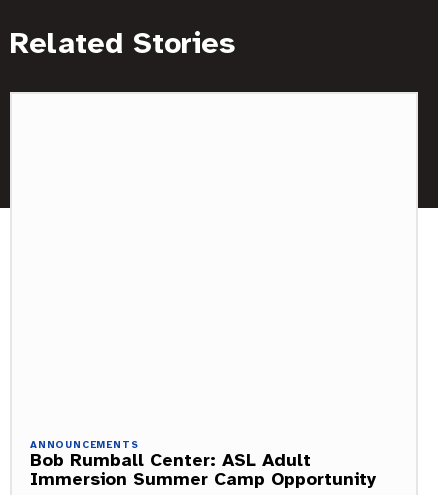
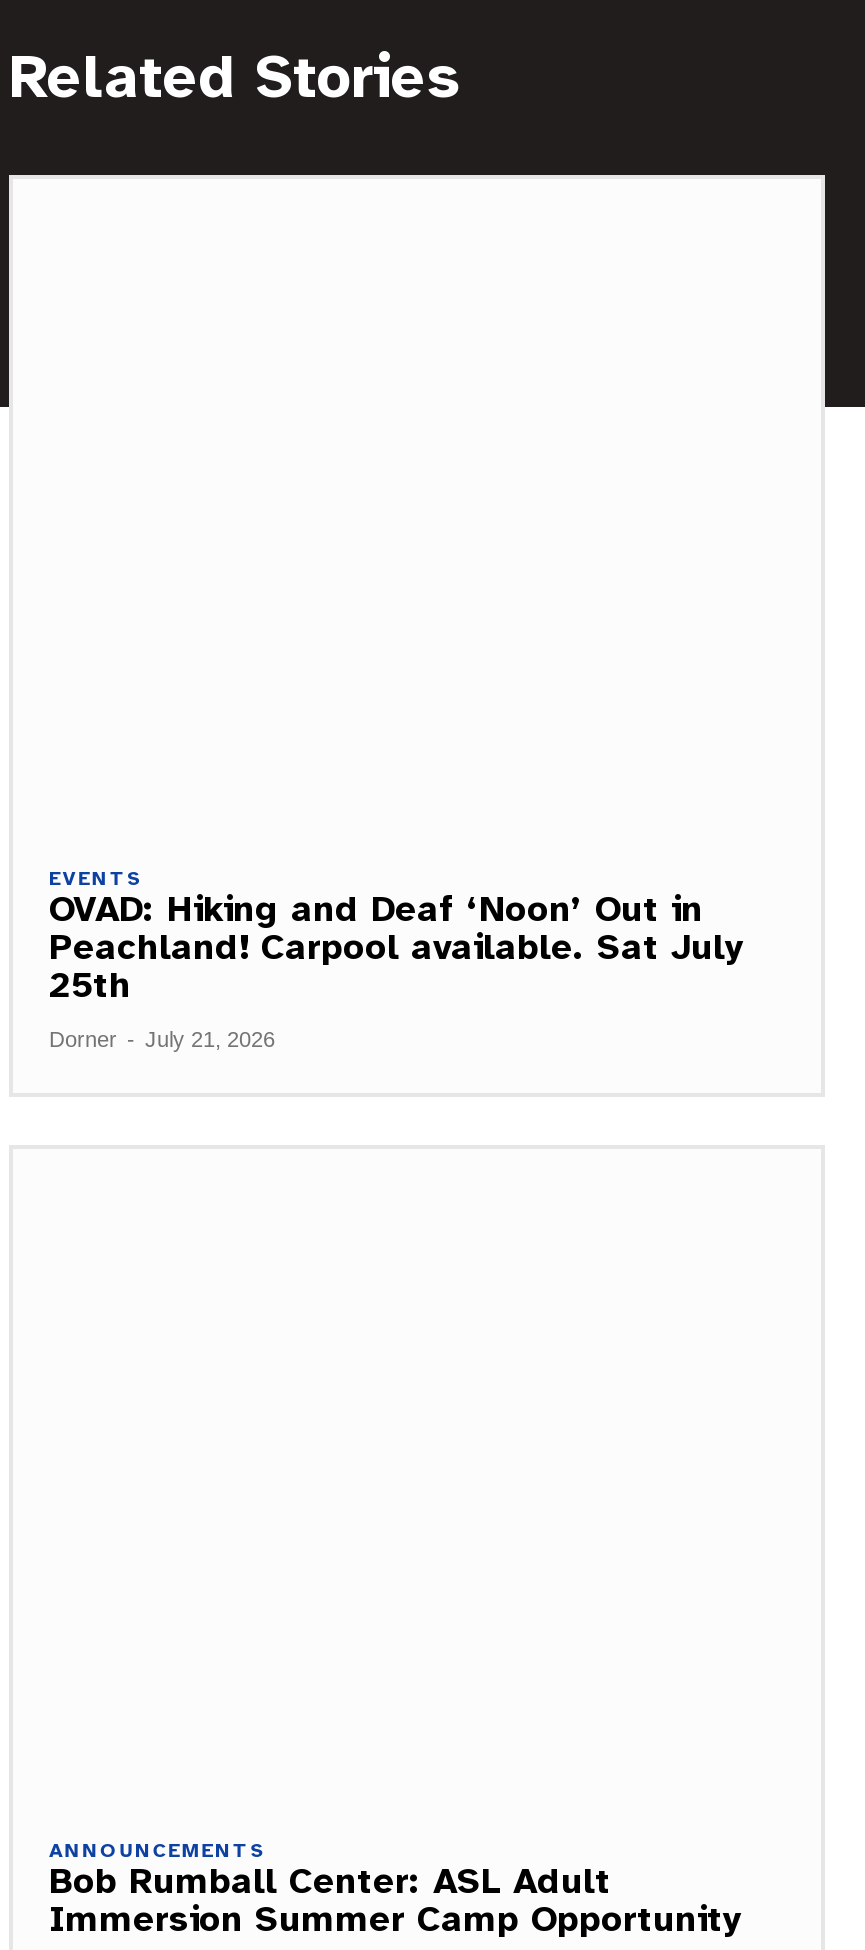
none -> [49,866,743,1052] EVENTS | OVAD: Hiking and Deaf ‘Noon’ Out in | Peachland! Carpool available. Sat July | 25th | Dorner - July 21, 2026

